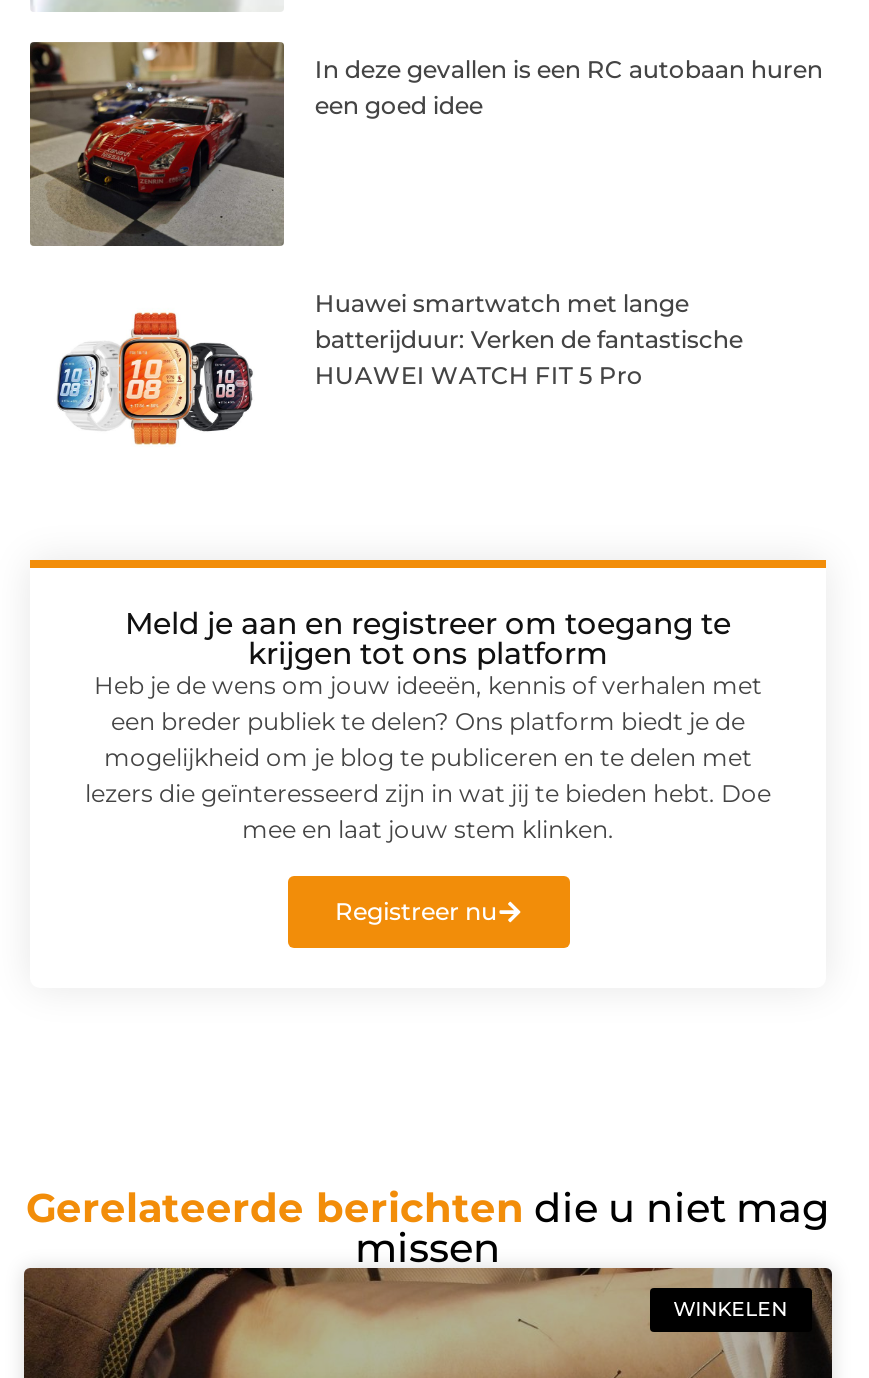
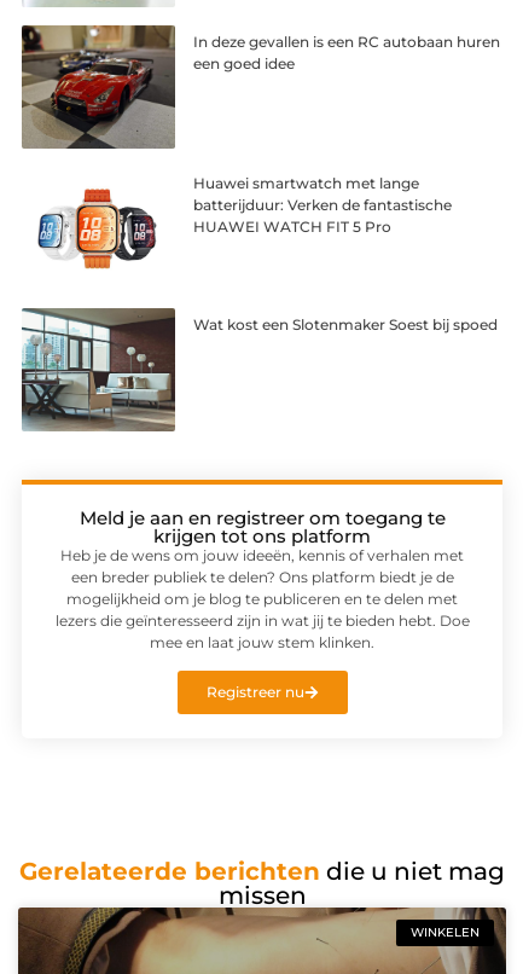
none -> [21,307,498,433] [image] | Wat kost een Slotenmaker Soest bij spoed

